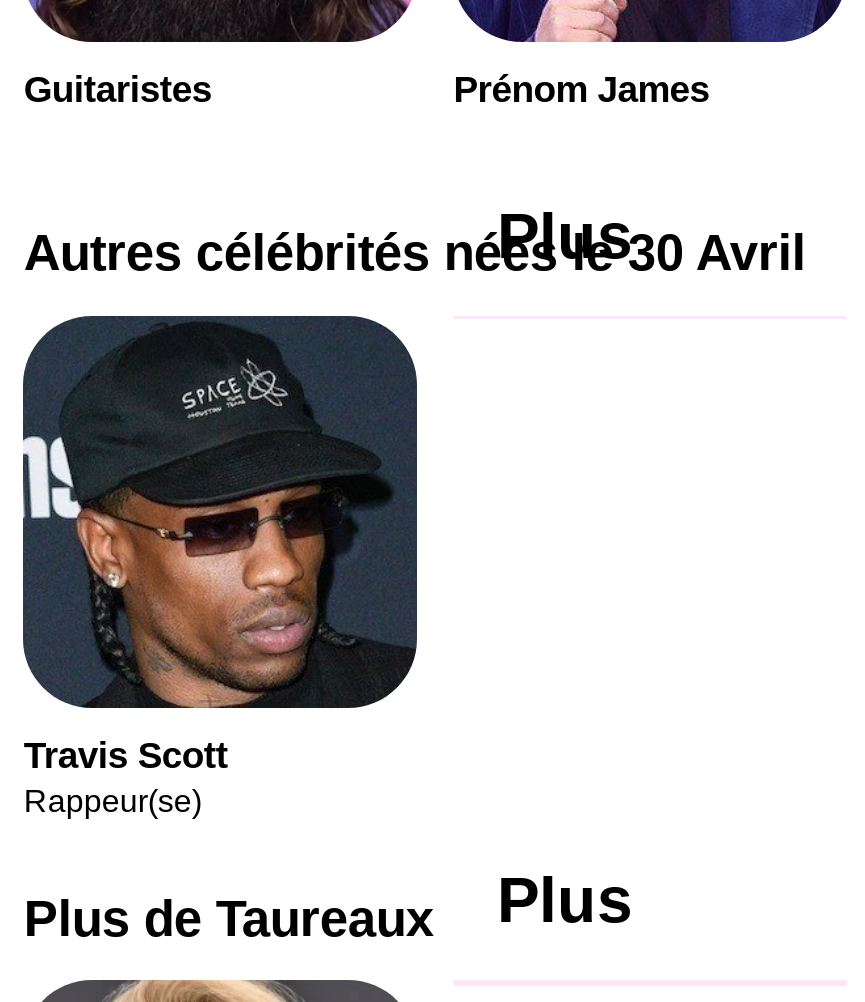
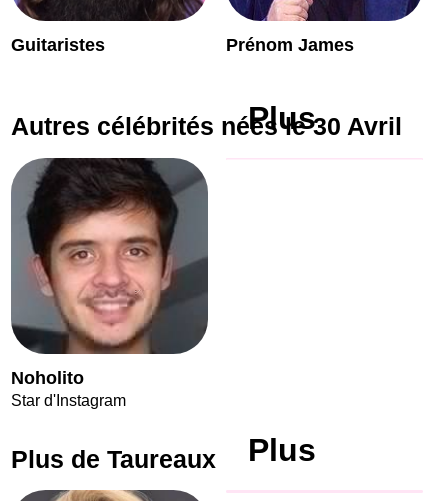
[24,316,415,817] [image] | Travis Scott | Rappeur(se) -> [11,158,208,408] [image] | Noholito | Star d'Instagram

